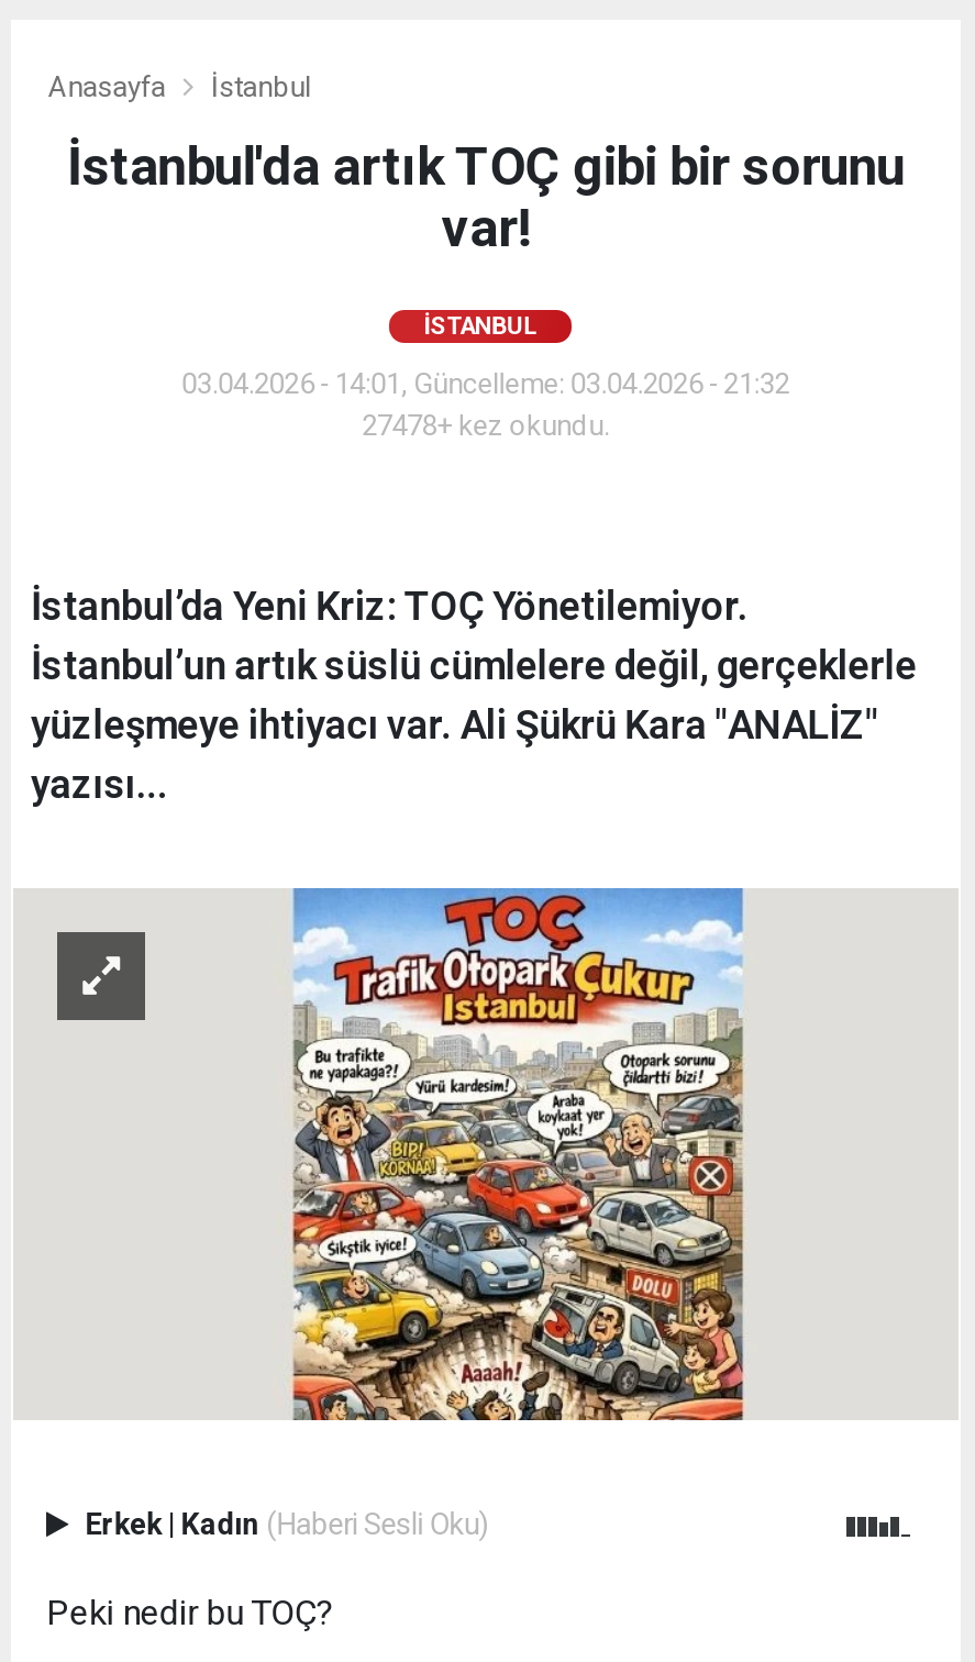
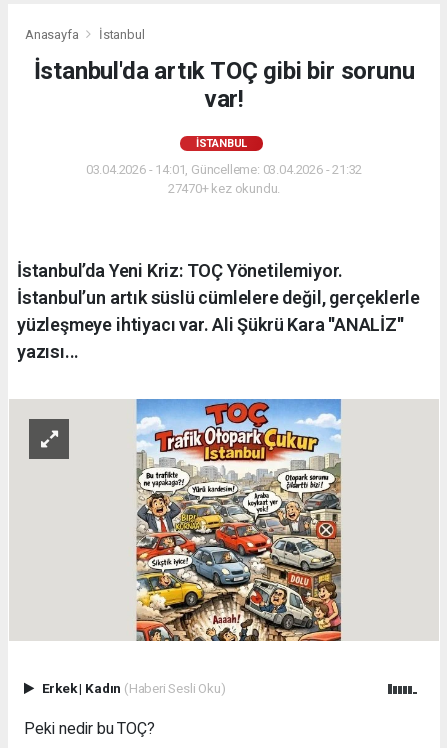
[362,410,610,443] 27478+ kez okundu. -> [168,181,280,196] 27470+ kez okundu.

